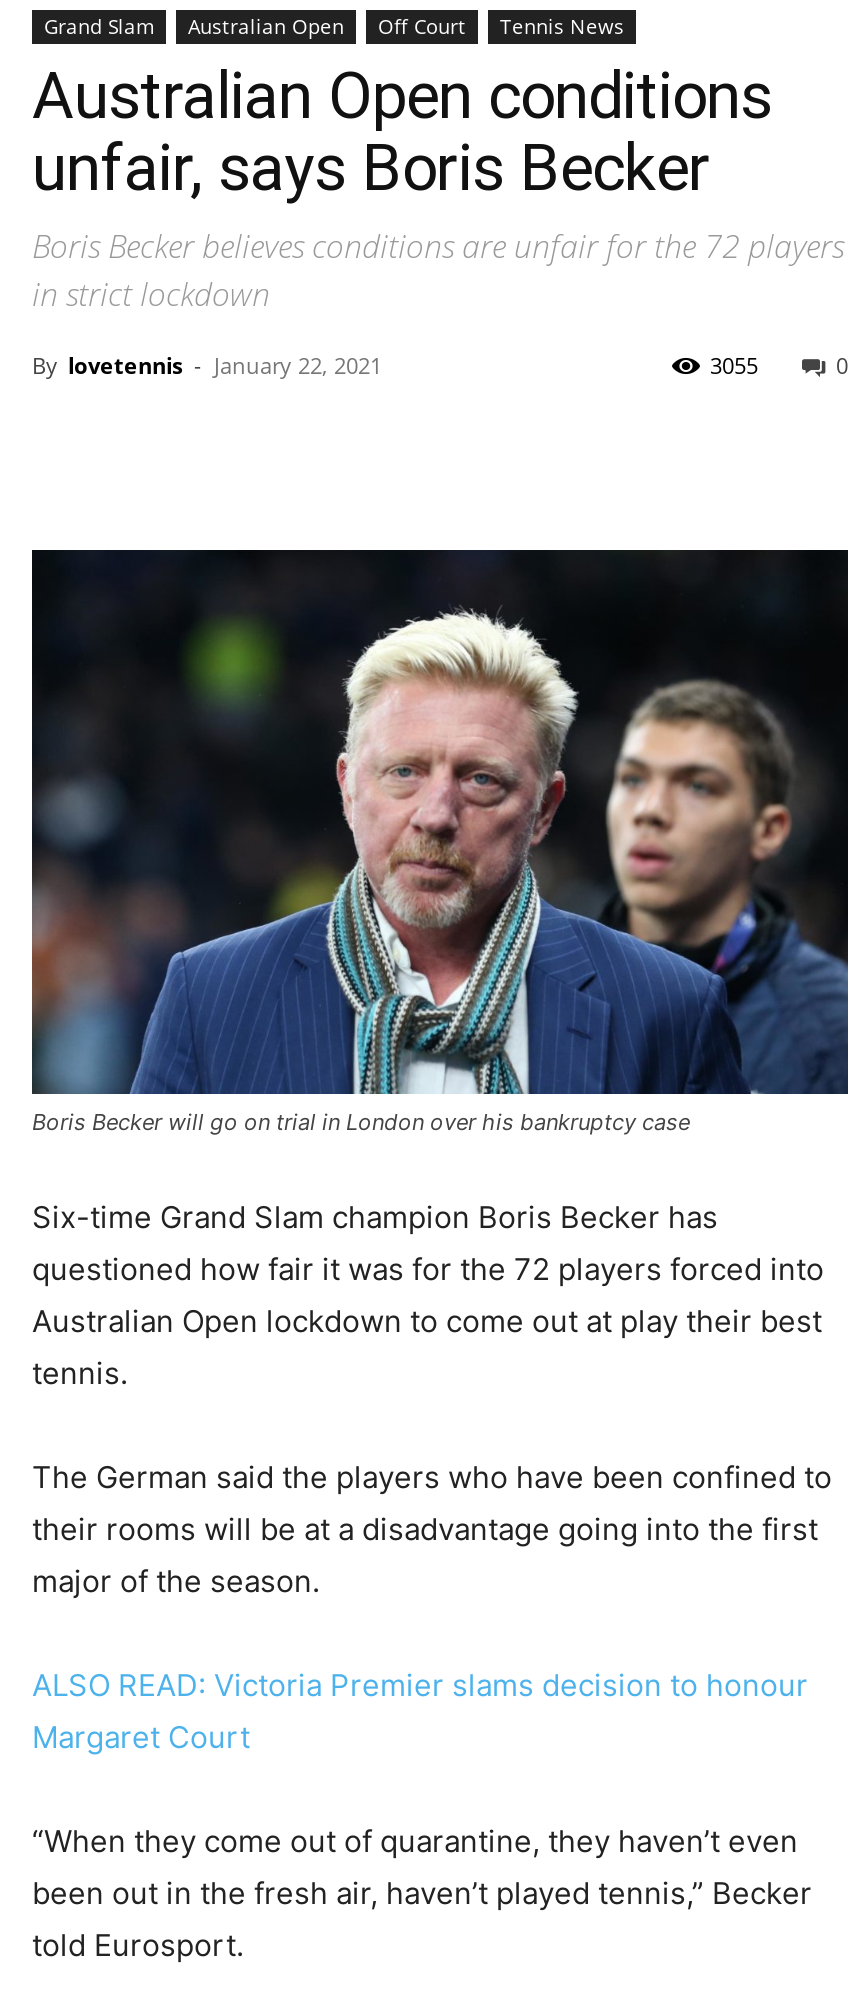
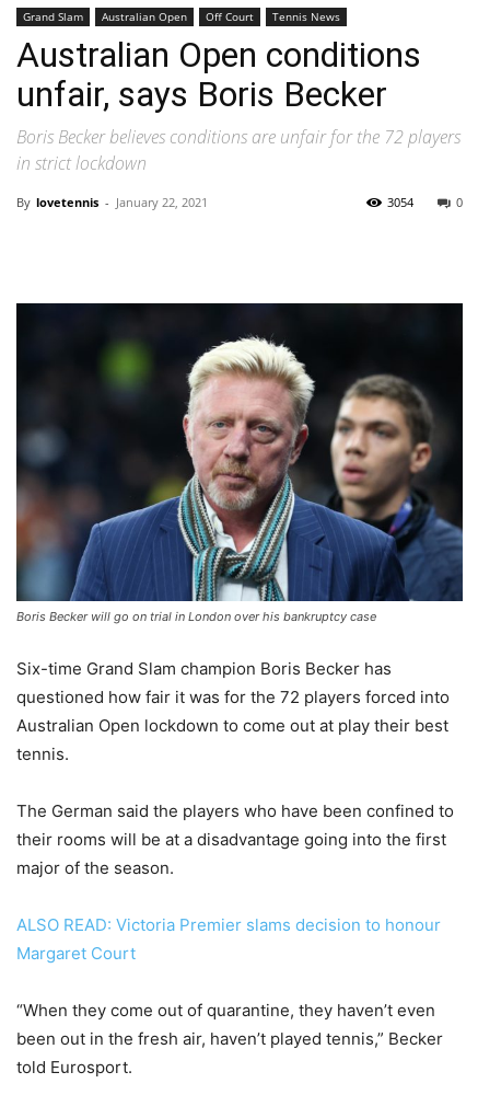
[710,350,758,380] 3055 -> [387,194,413,210] 3054

